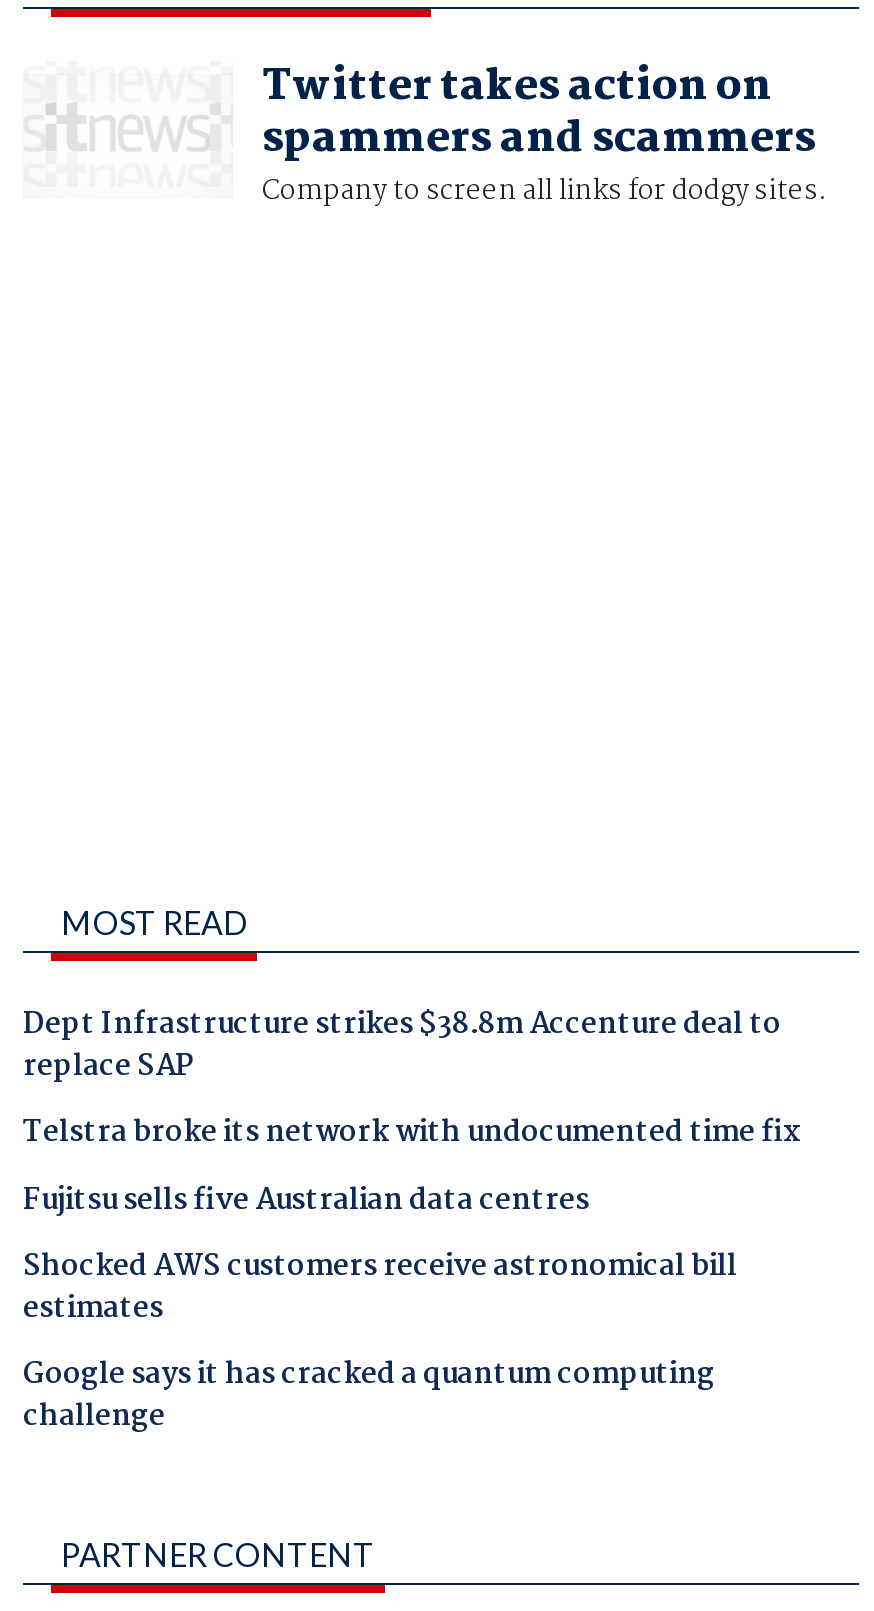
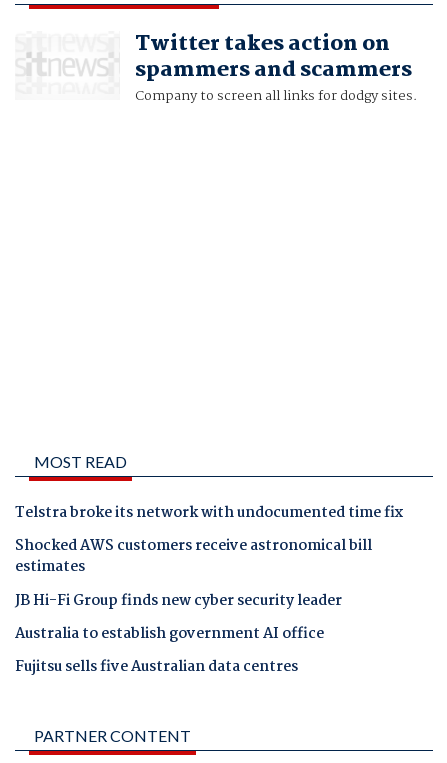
[23,1001,781,1091] Dept Infrastructure strikes $38.8m Accenture deal to | replace SAP -> none
moved [23,1176,589,1224] -> [15,655,298,679]: Fujitsu sells five Australian data centres
moved [23,1243,737,1333] -> [15,534,372,579]: Shocked AWS customers receive astronomical bill | estimates
[23,1351,715,1441] Google says it has cracked a quantum computing | challenge -> [15,588,342,646] JB Hi-Fi Group finds new cyber security leader | Australia to establish government AI office

